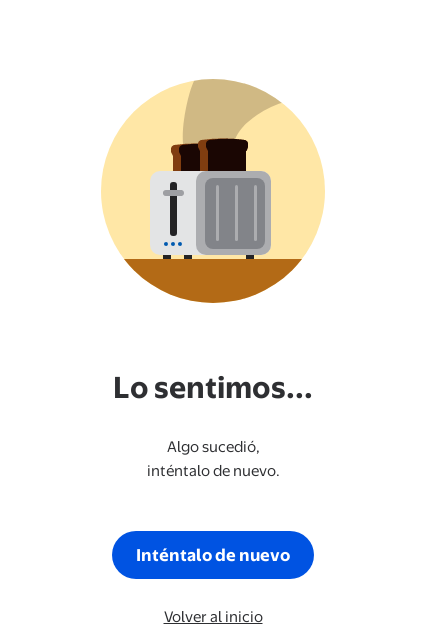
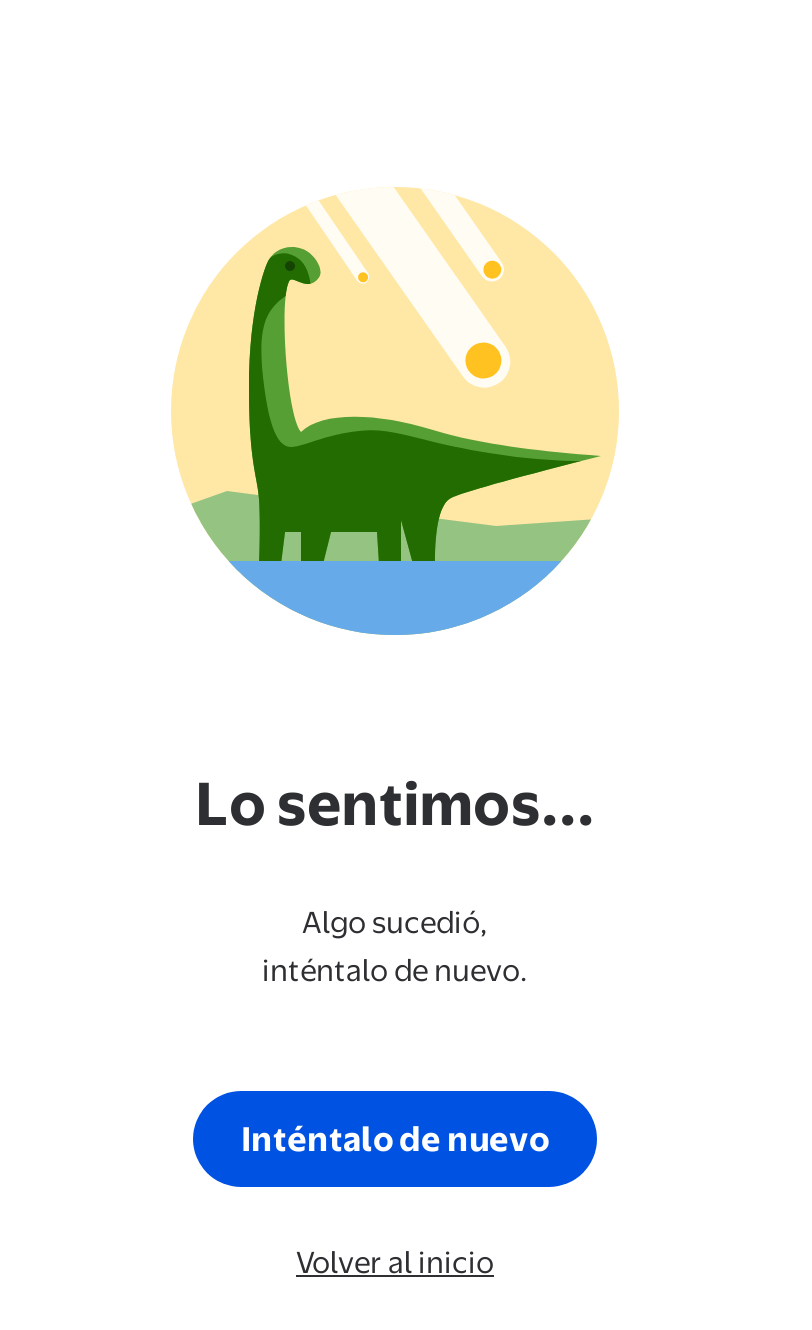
[112,79,312,304] [image] -> [191,189,599,637] [image]

